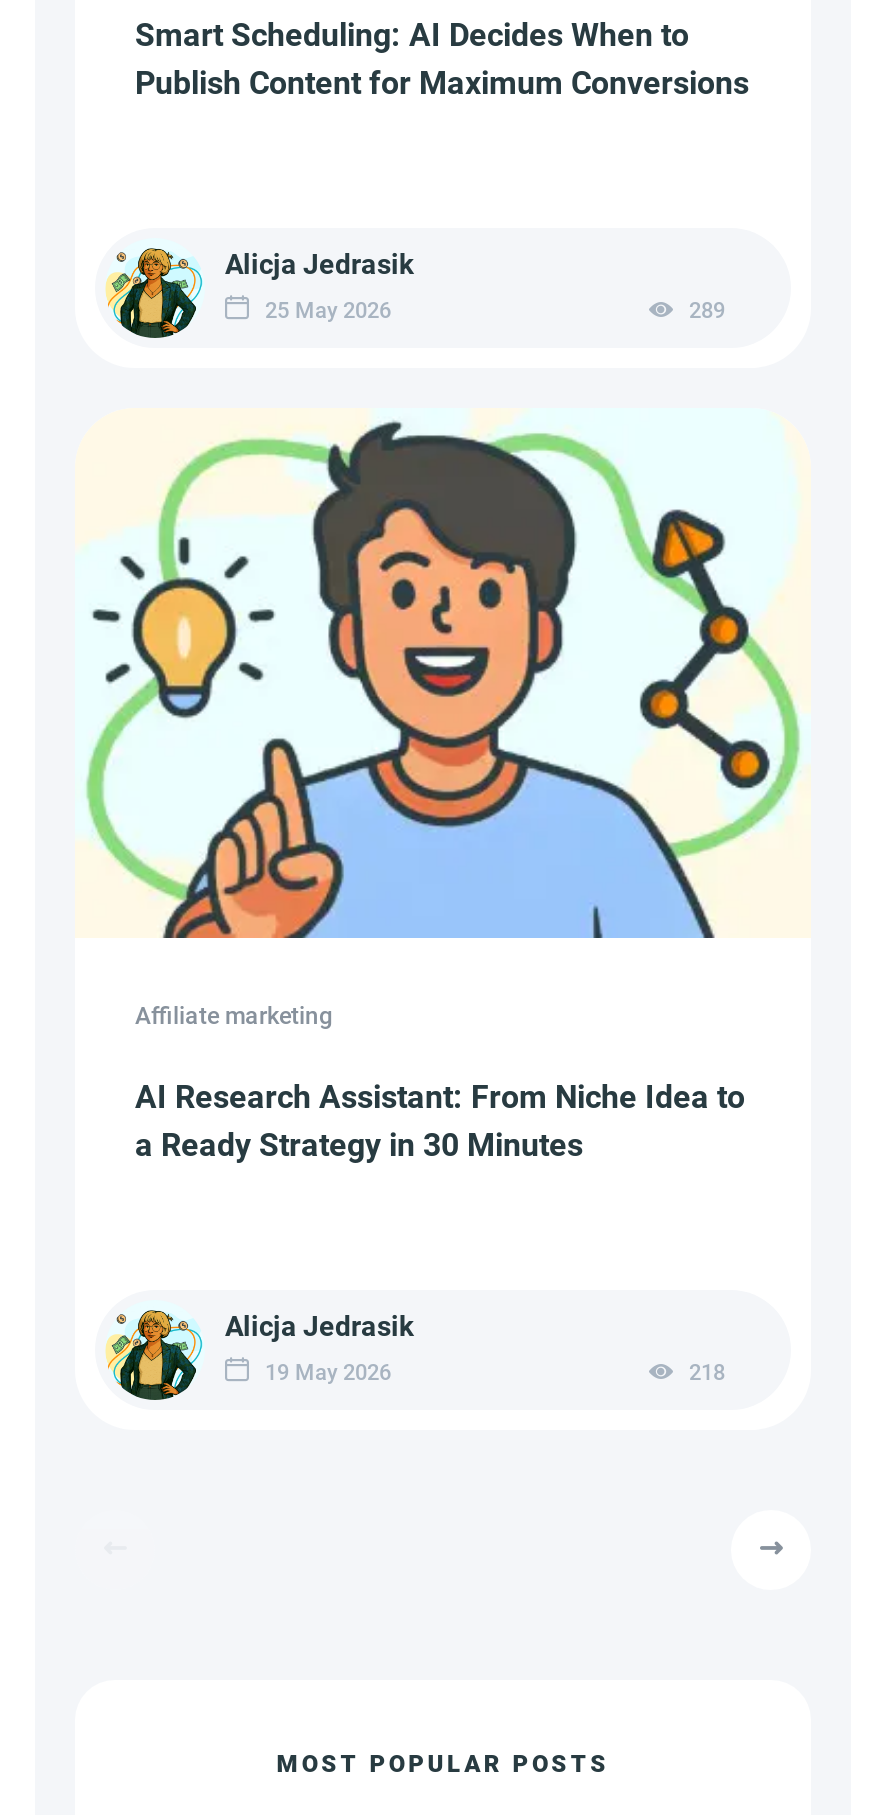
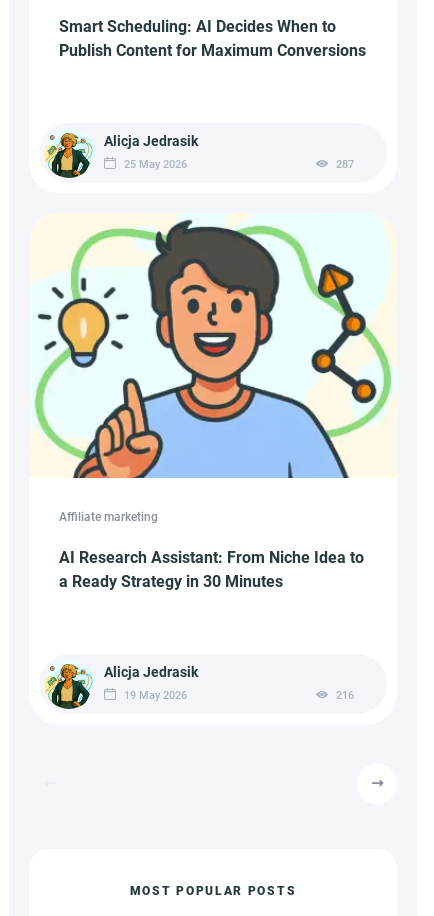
[689,298,725,324] 289 -> [336,158,354,171] 287
[689,1360,725,1386] 218 -> [336,689,354,702] 216

